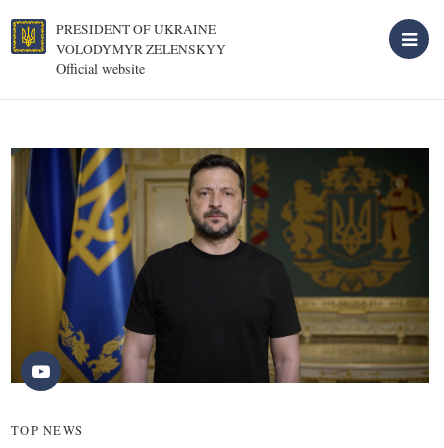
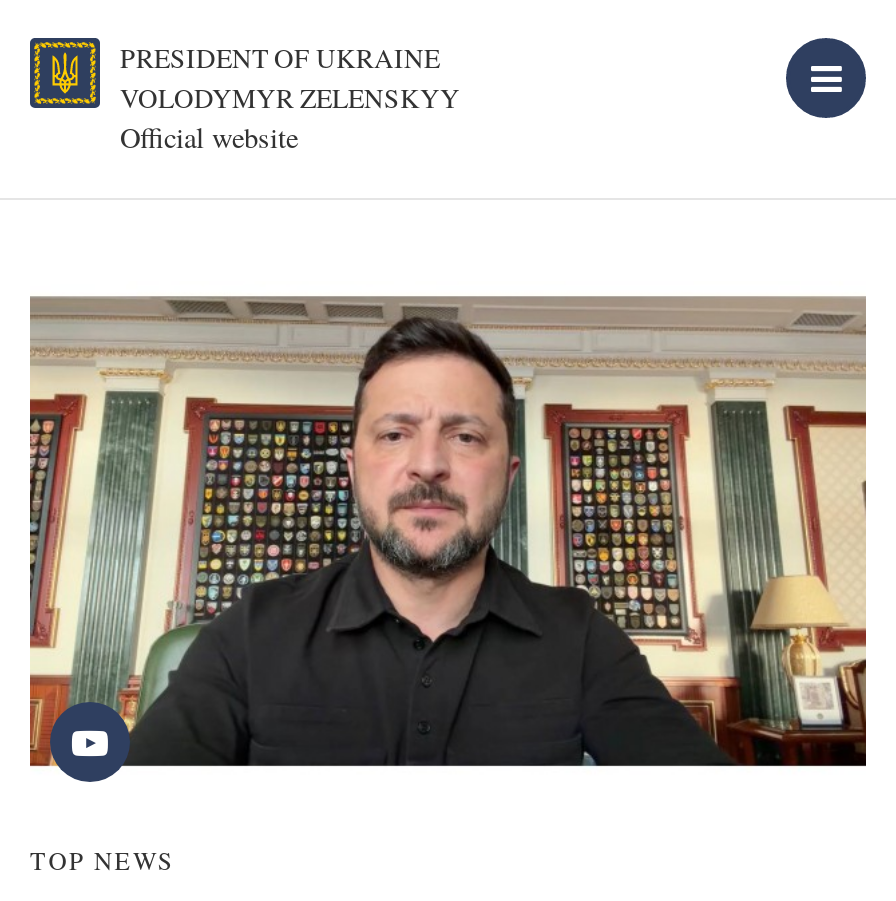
[10,147,430,384] [image] -> [28,296,868,768] [image]

